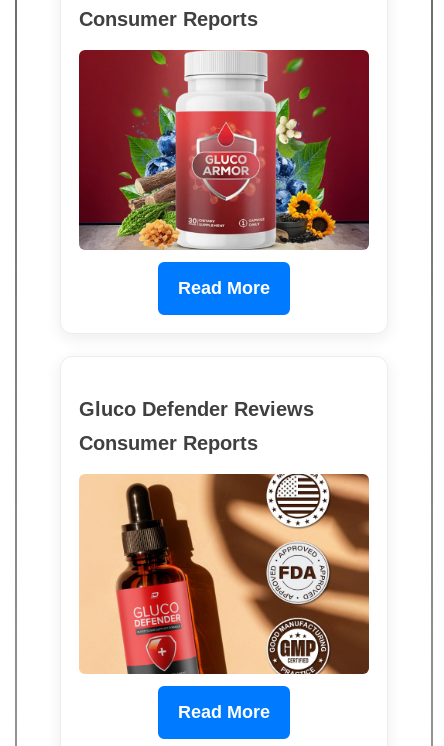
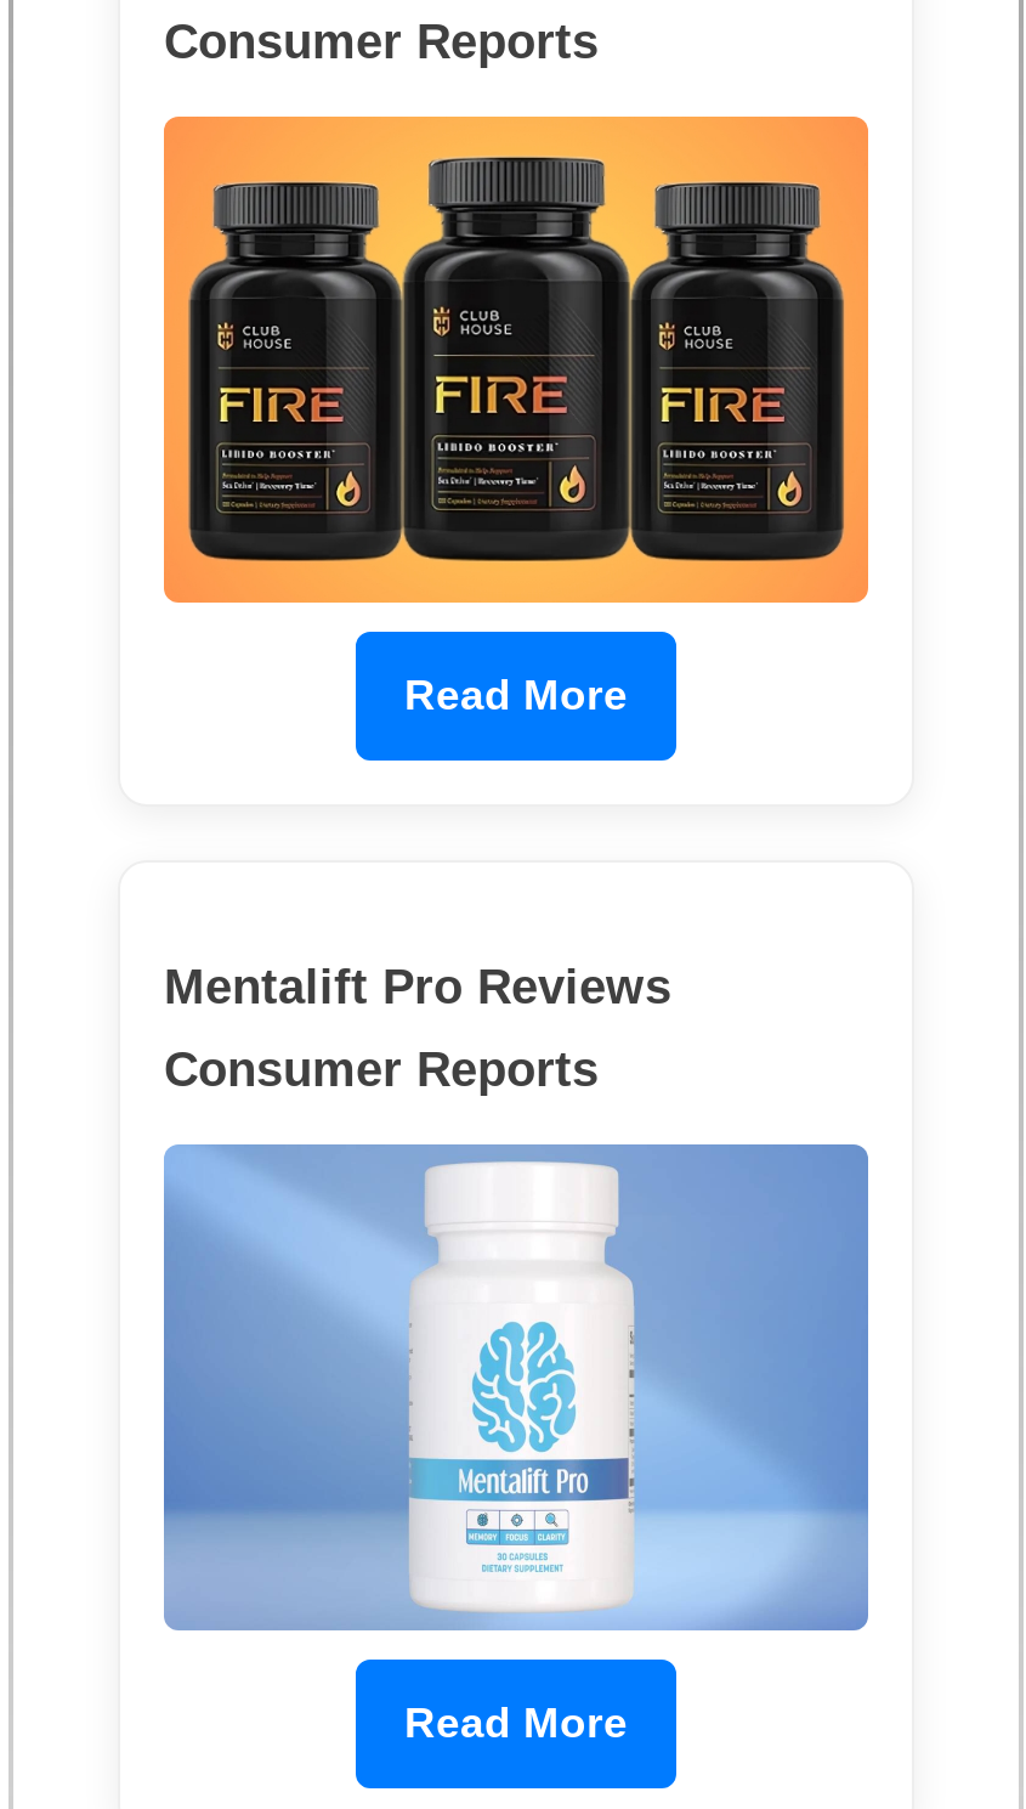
[78,49,370,251] [image] -> [161,115,871,604] [image]
[79,398,314,420] Gluco Defender Reviews -> [164,961,671,1014] Mentalift Pro Reviews
[79,473,370,675] [image] -> [161,1143,871,1632] [image]

